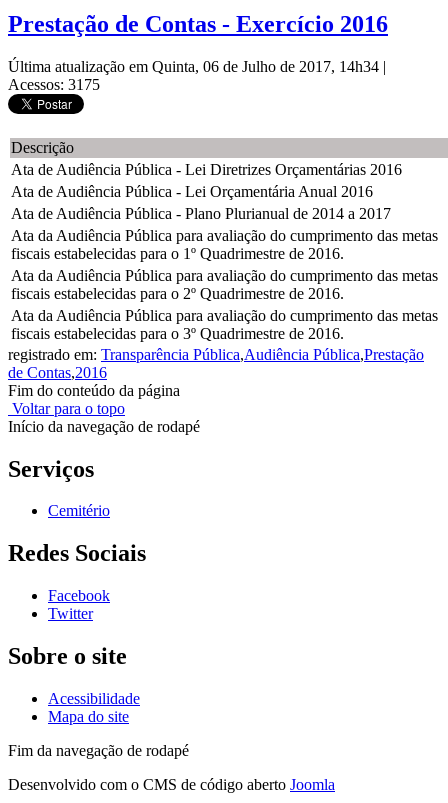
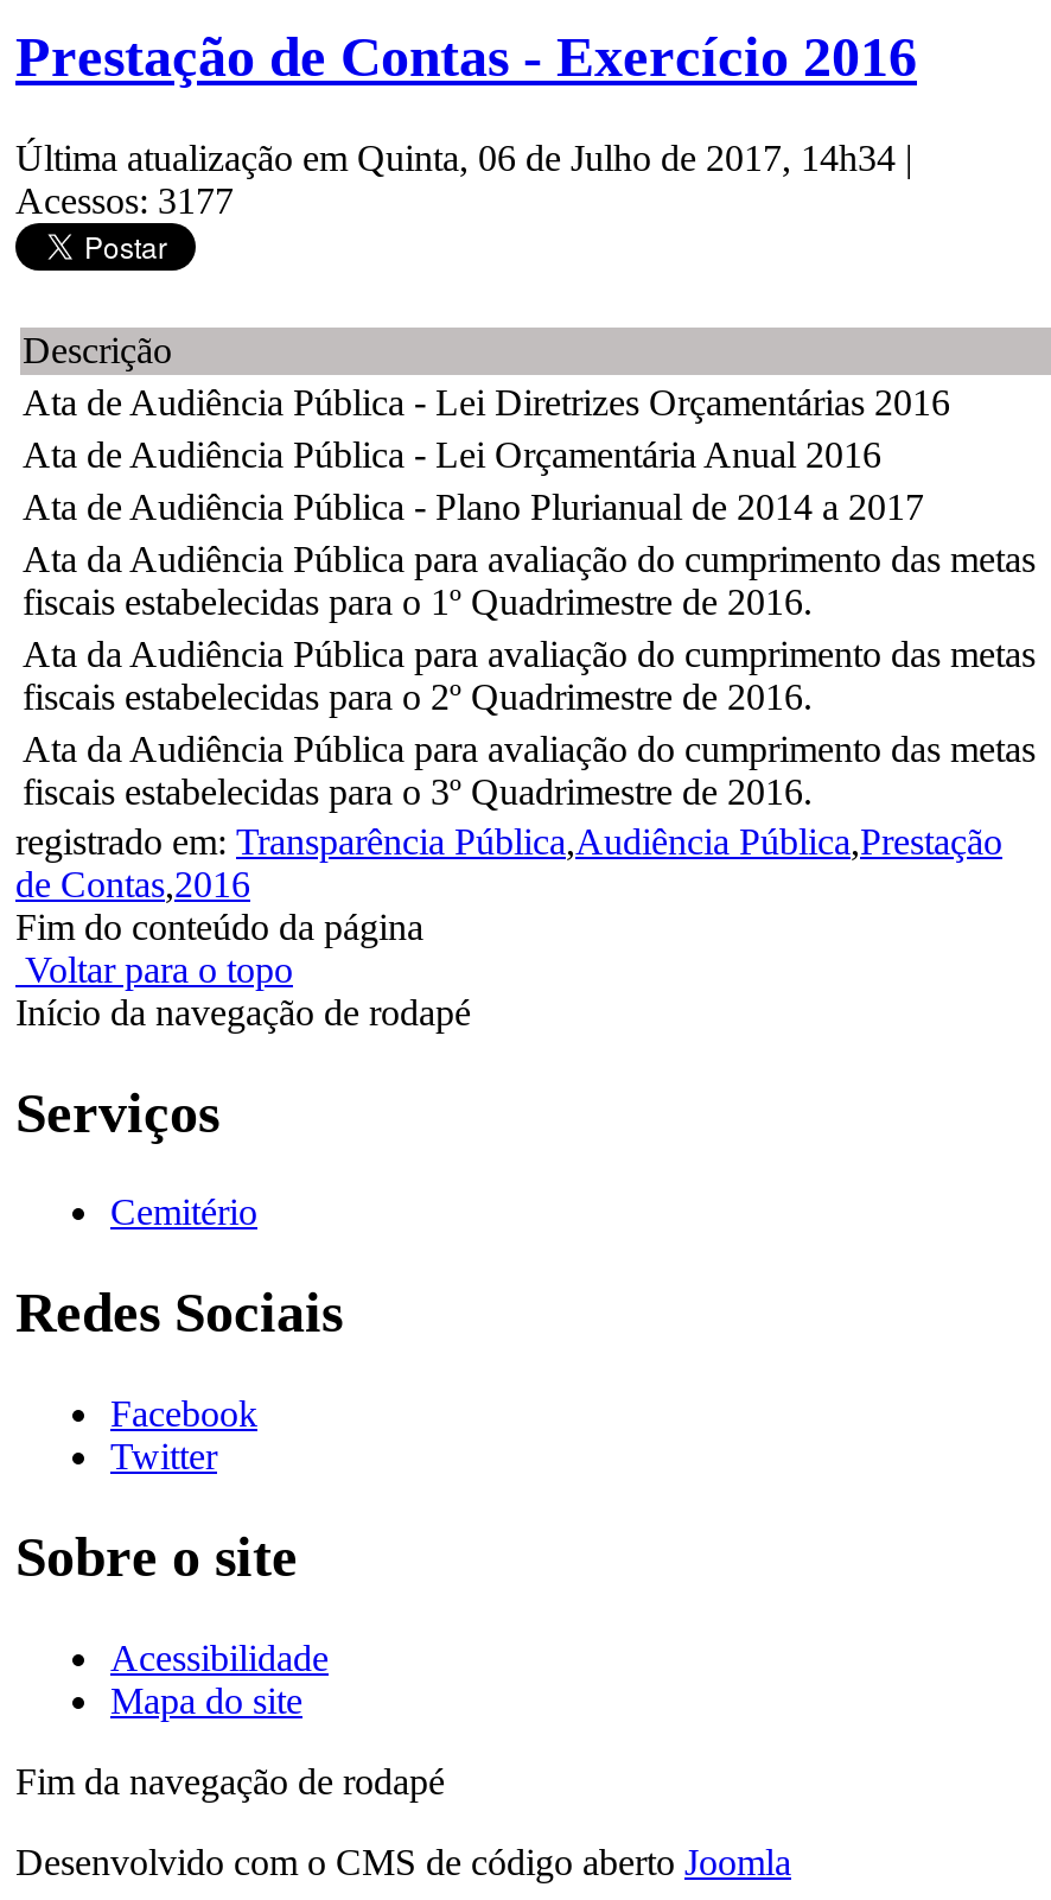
[8,76,100,93] Acessos: 3175 -> [15,180,234,220] Acessos: 3177

